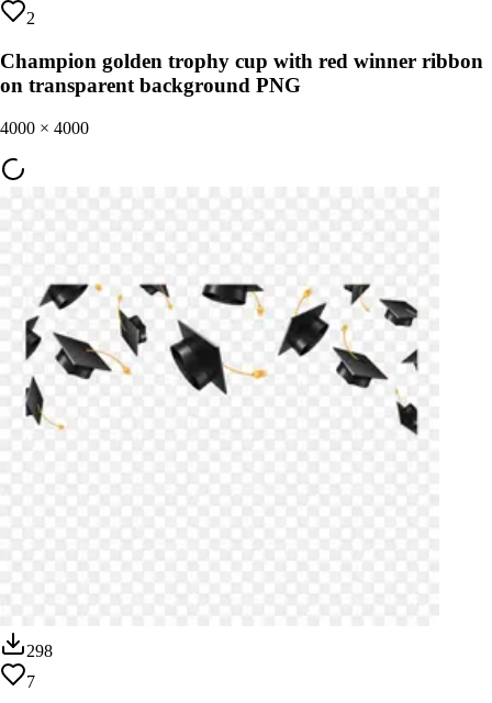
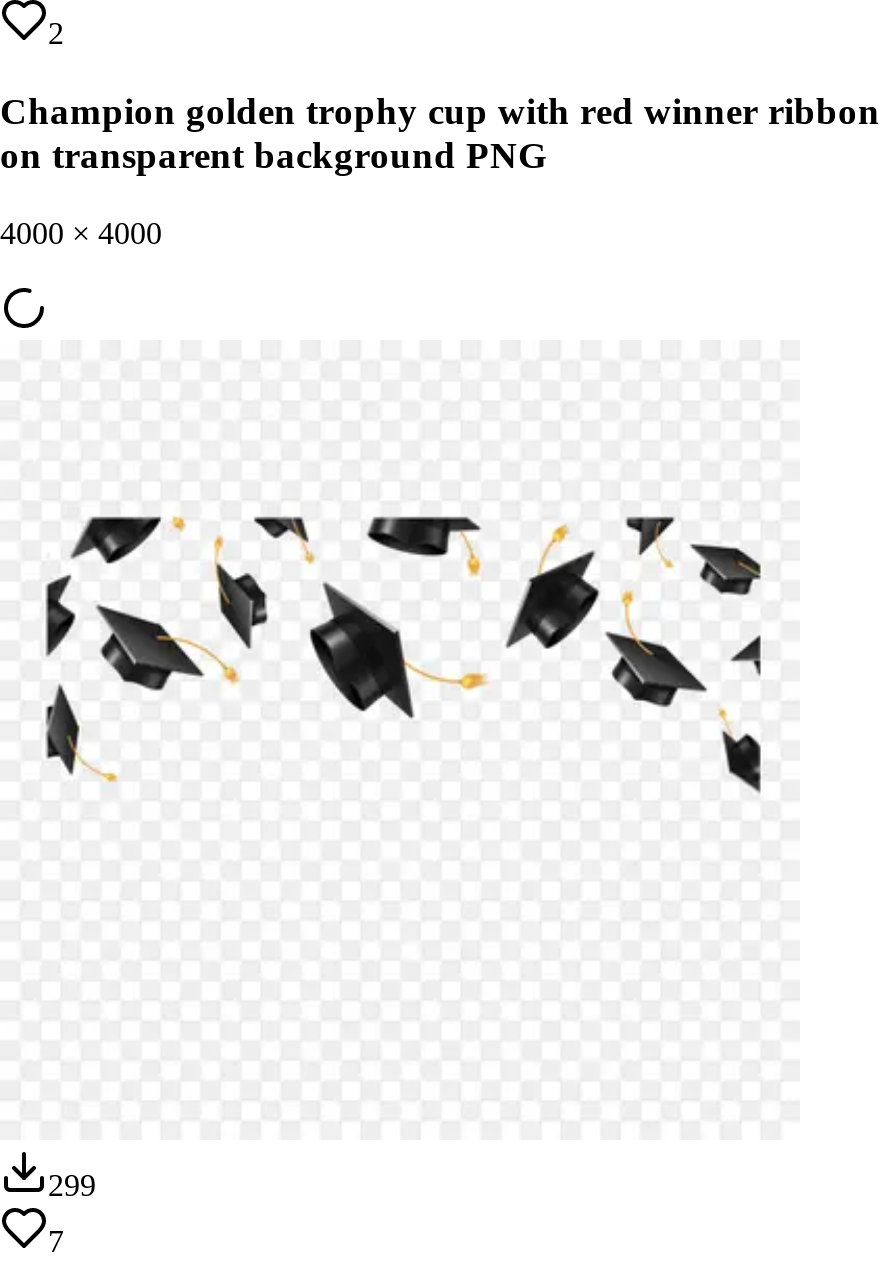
[26,641,53,660] 298 -> [48,1168,96,1202] 299

